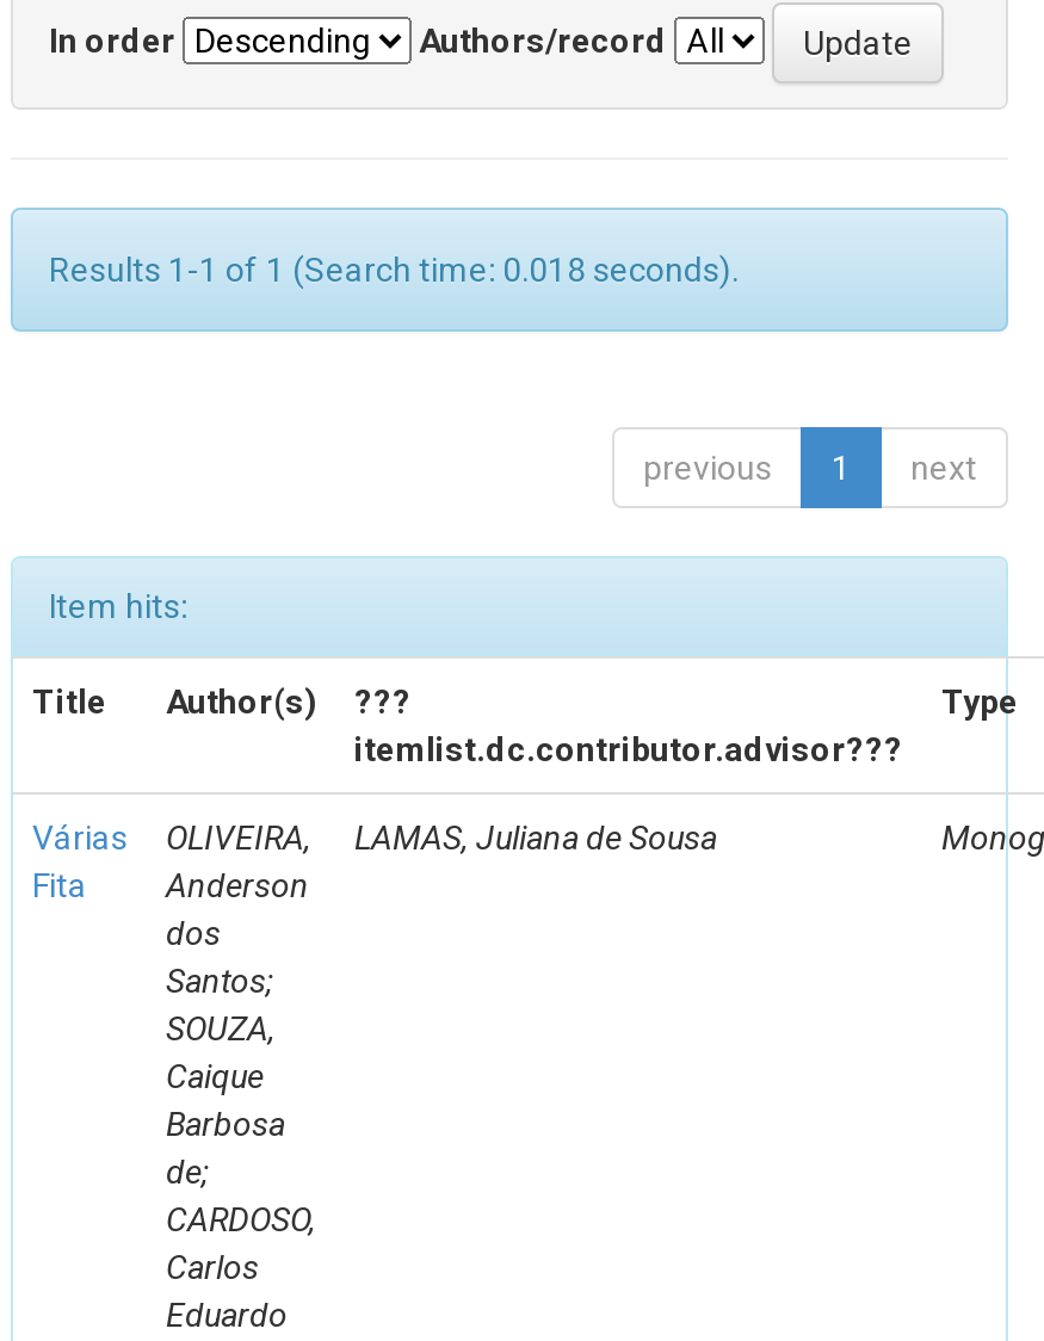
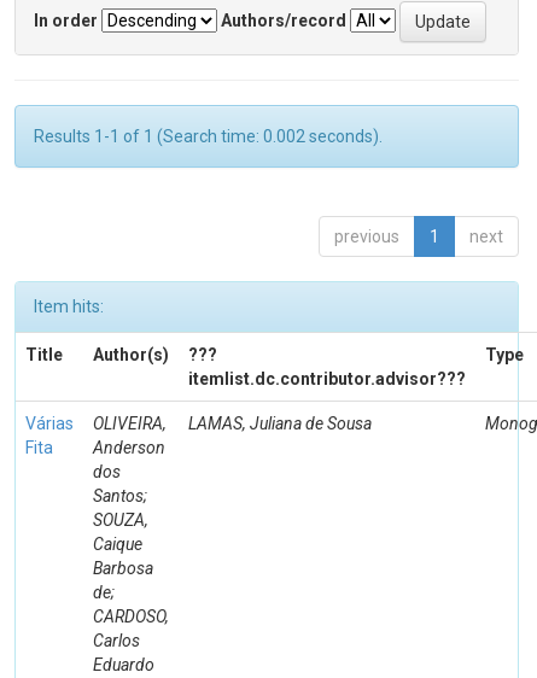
[49,251,739,289] Results 1-1 of 1 (Search time: 0.018 seconds). -> [34,127,383,146] Results 1-1 of 1 (Search time: 0.002 seconds).

